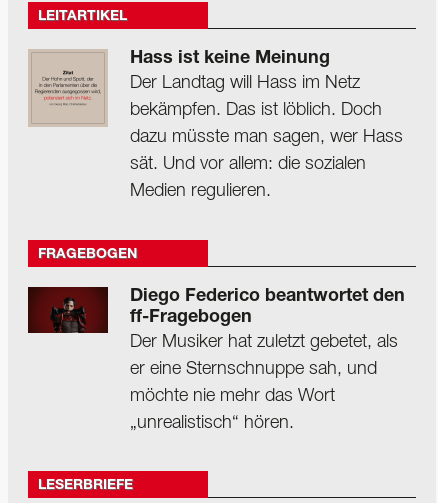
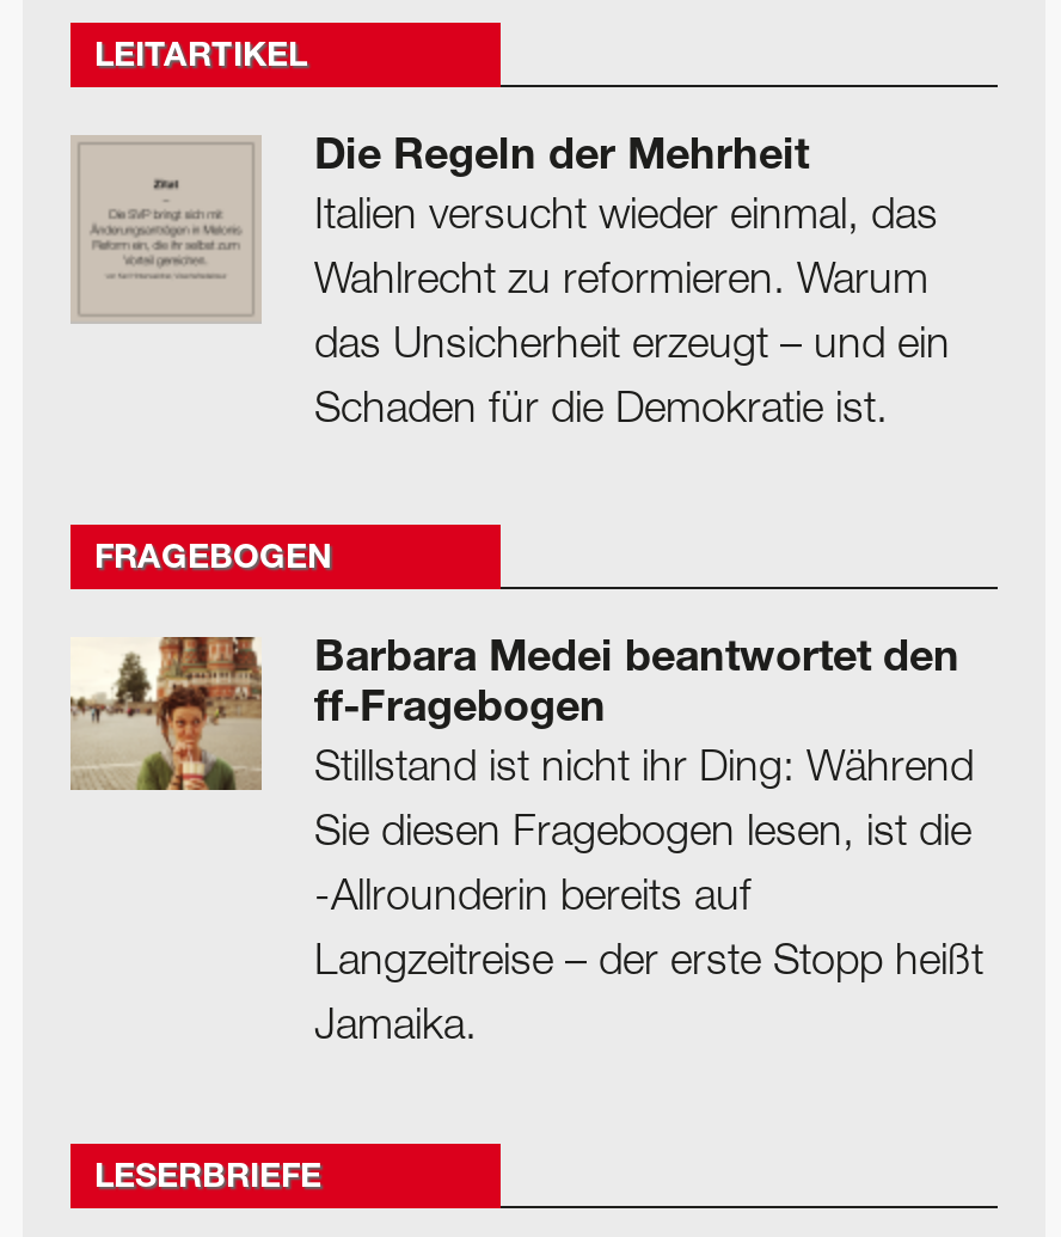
[130,50,403,199] Hass ist keine Meinung | Der Landtag will Hass im Netz | bekämpfen. Das ist löblich. Doch | dazu müsste man sagen, wer Hass | sät. Und vor allem: die sozialen | Medien regulieren. -> [314,137,950,428] Die Regeln der Mehrheit | Italien versucht wieder einmal, das | Wahlrecht zu reformieren. Warum | das Unsicherheit erzeugt – und ein | Schaden für die Demokratie ist.
moved [38,247,137,261] -> [94,545,331,578]: FRAGEBOGEN
[27,286,405,334] [image] | Diego Federico beantwortet den -> [68,635,959,792] [image] | Barbara Medei beantwortet den
moved [130,308,252,326] -> [314,691,606,734]: ff-Fragebogen
[130,333,398,430] Der Musiker hat zuletzt gebetet, als | er eine Sternschnuppe sah, und | möchte nie mehr das Wort | „unrealistisch“ hören. -> [314,751,983,1047] Stillstand ist nicht ihr Ding: Während | Sie diesen Fragebogen lesen, ist die | -Allrounderin bereits auf | Langzeitreise – der erste Stopp heißt | Jamaika.

